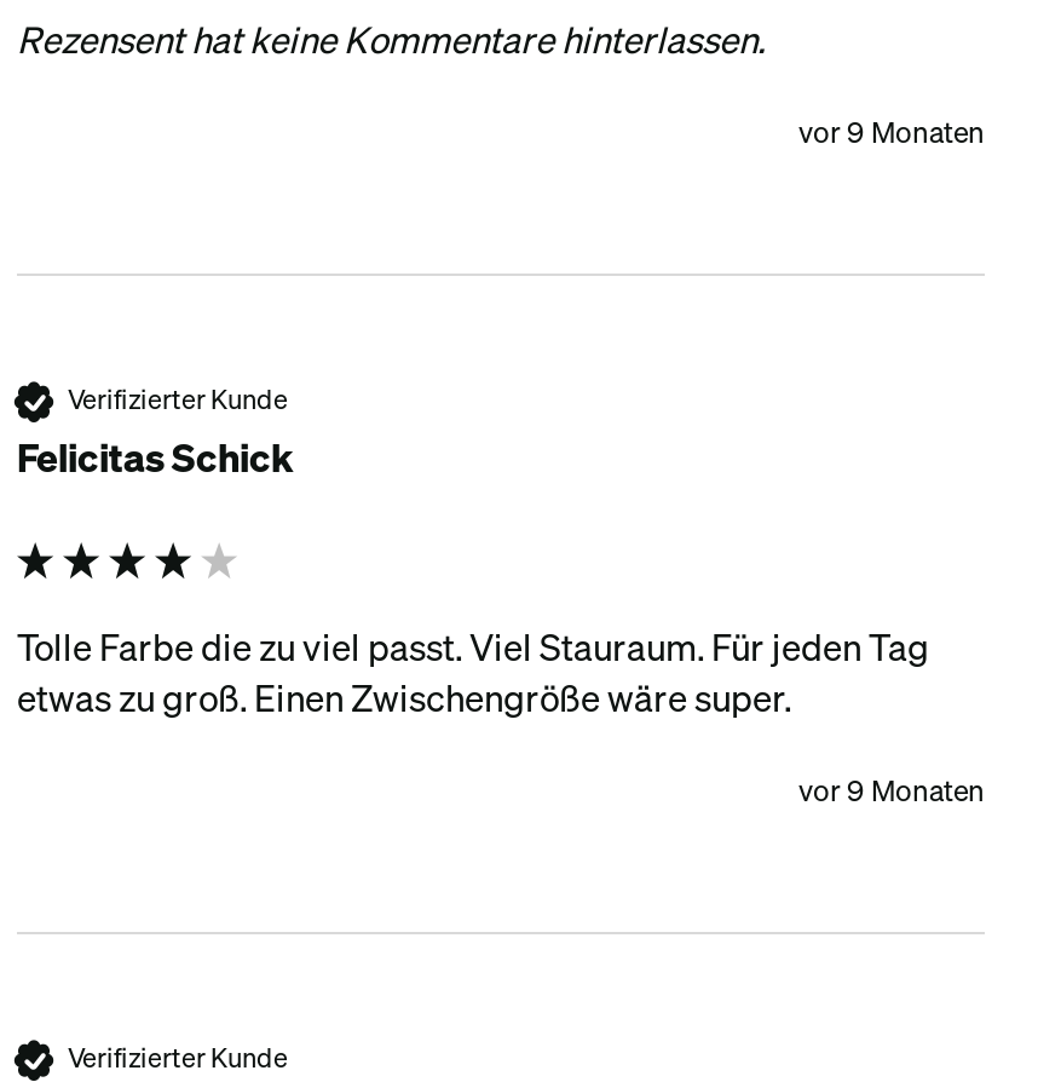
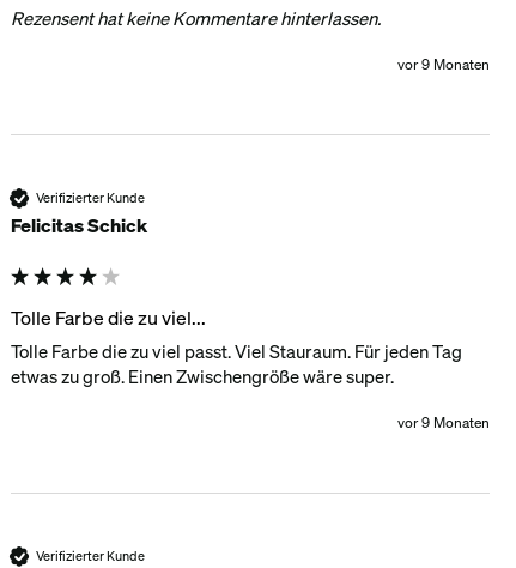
none -> [11,305,206,330] Tolle Farbe die zu viel...

